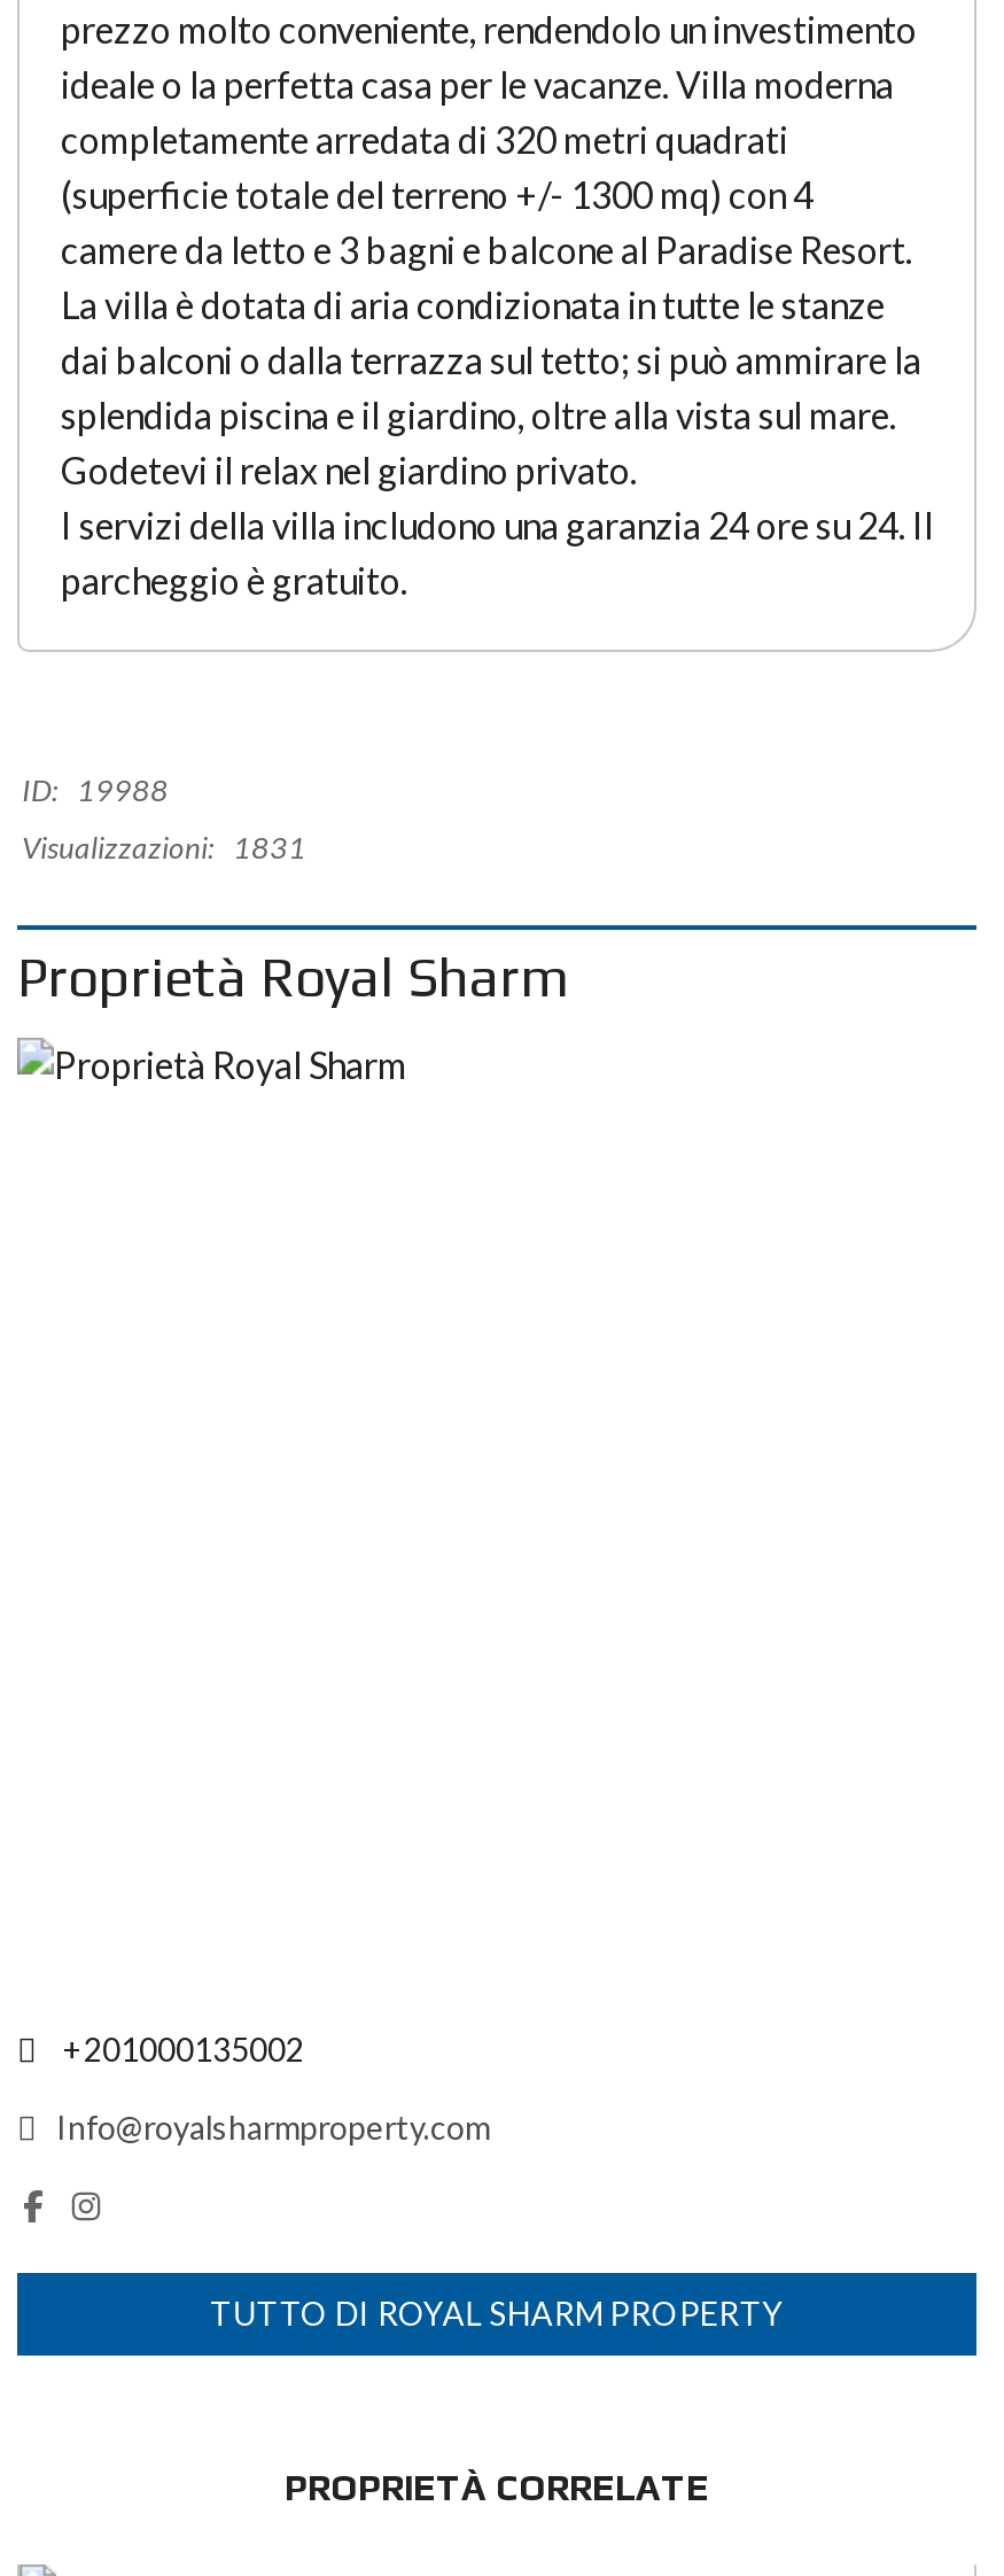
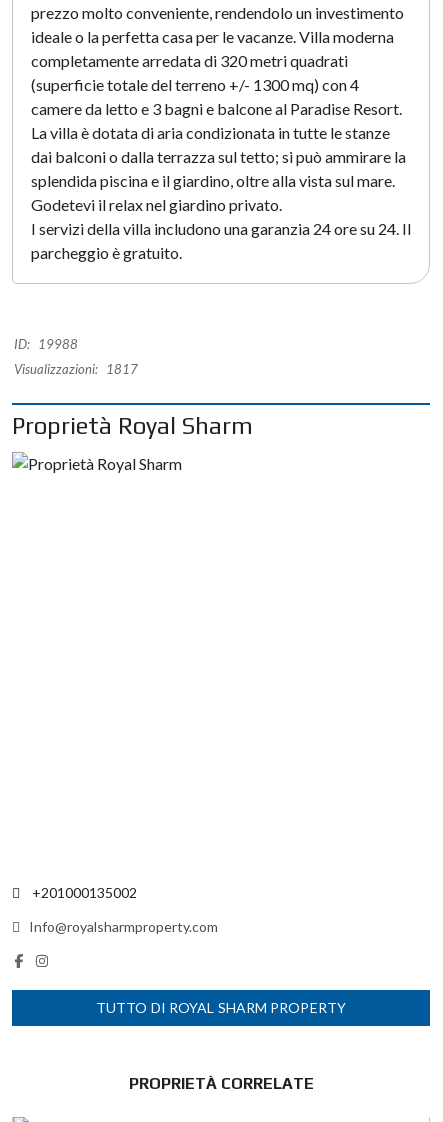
[22,829,306,866] Visualizzazioni: 1831 -> [14,361,138,377] Visualizzazioni: 1817

